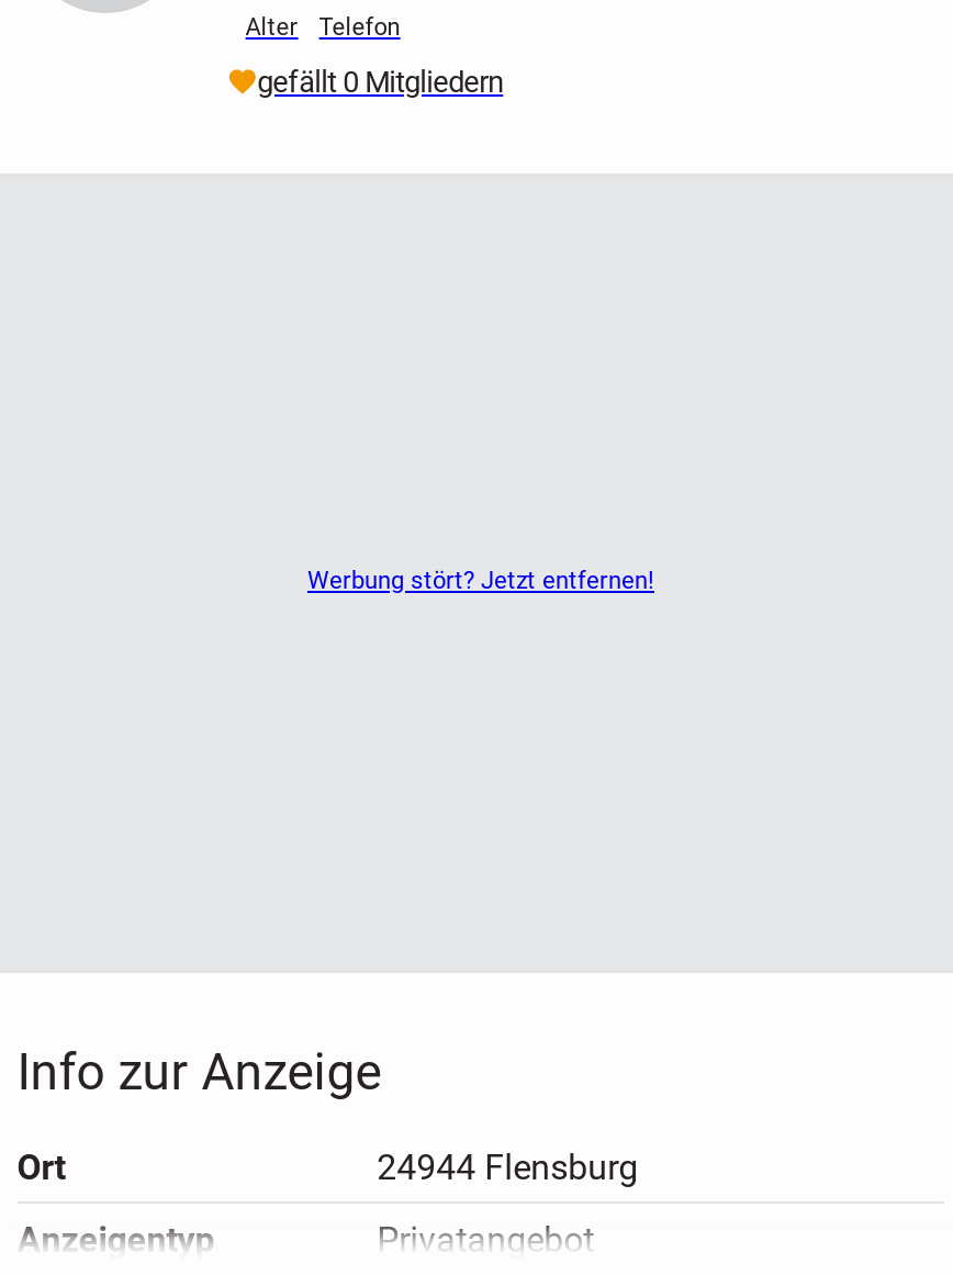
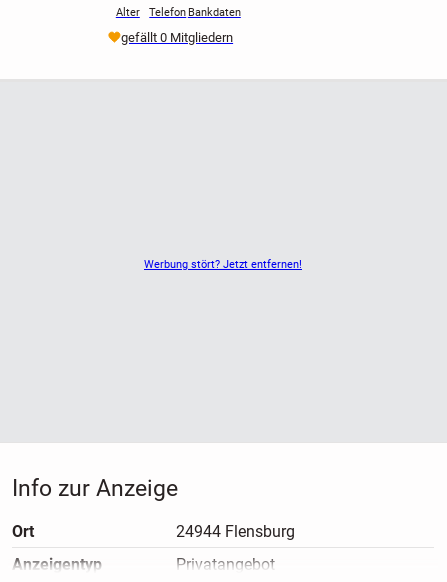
none -> [188,6,241,19] Bankdaten

